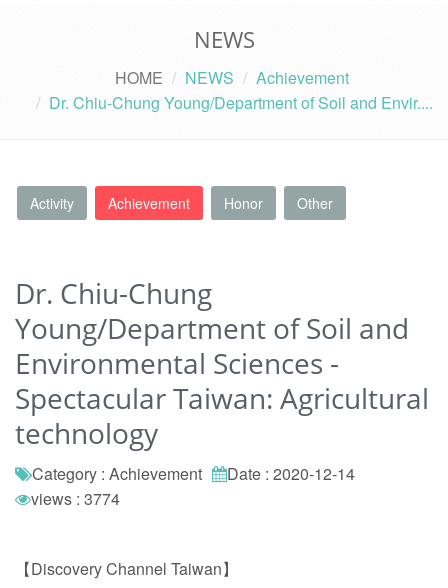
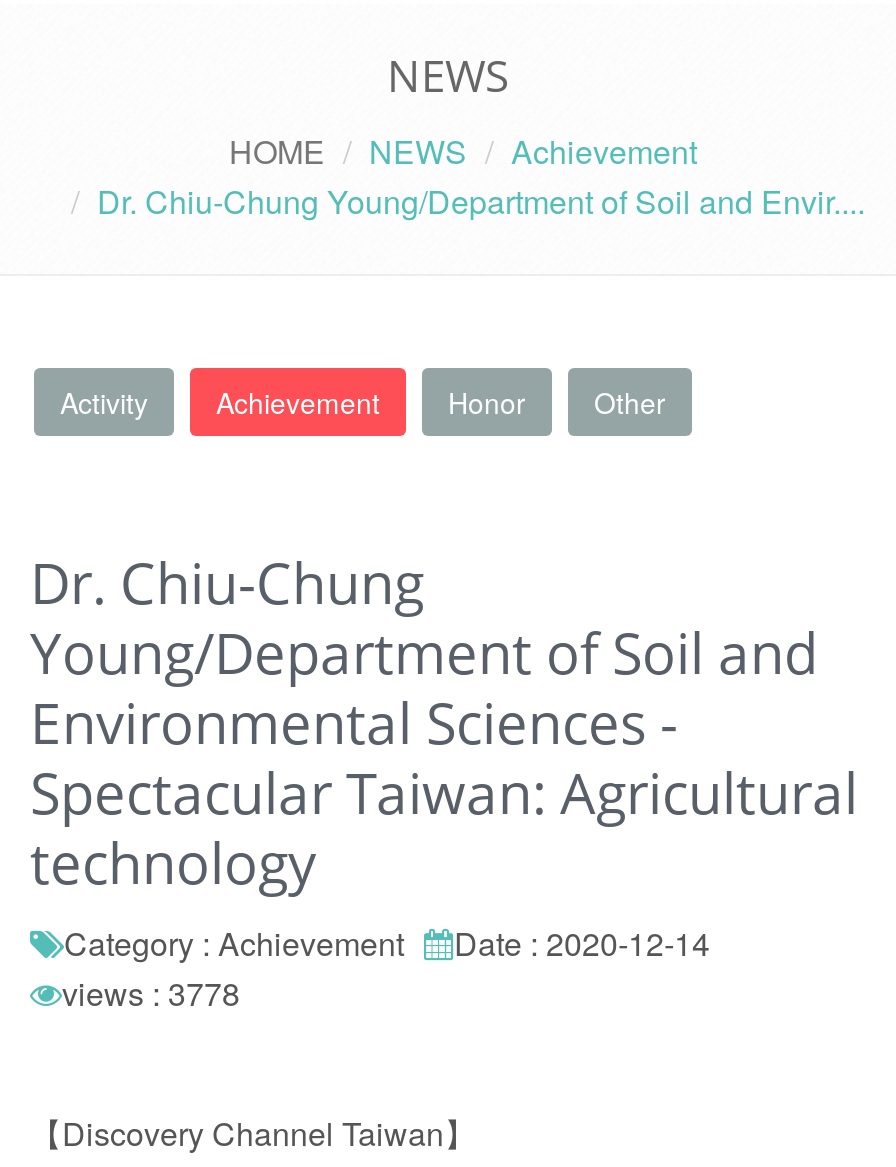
[31,487,120,510] views : 3774 -> [62,970,240,1016] views : 3778

